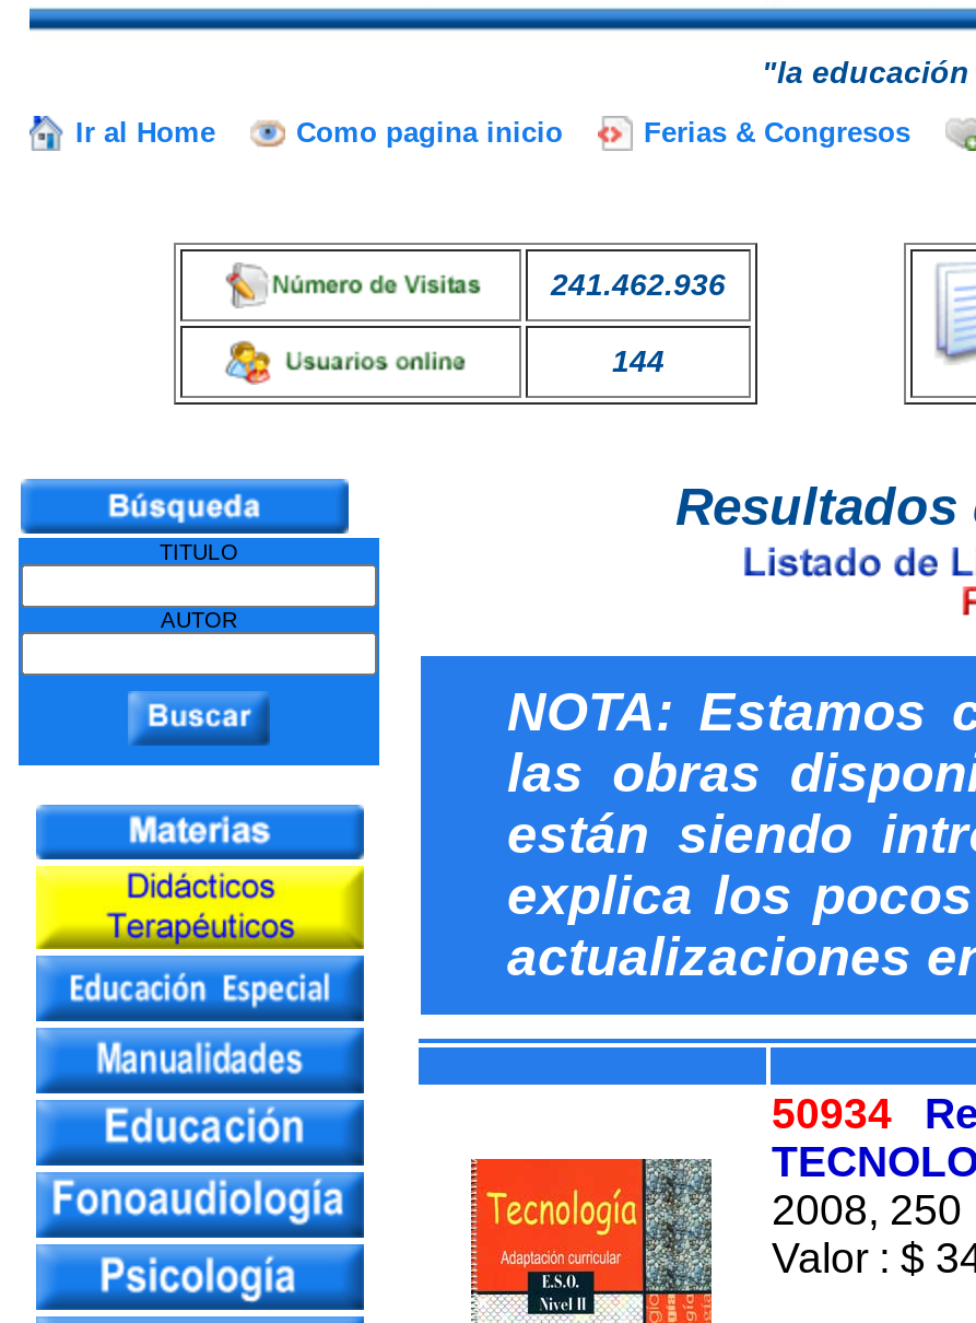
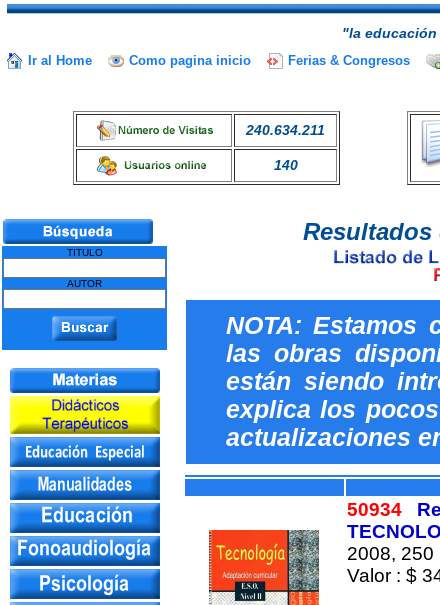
[551,267,726,302] 241.462.936 -> [246,122,325,138] 240.634.211
[612,343,665,378] 144 -> [273,157,297,173] 140

